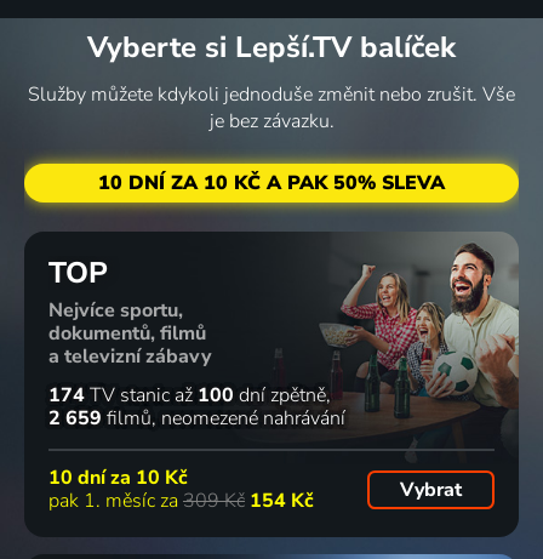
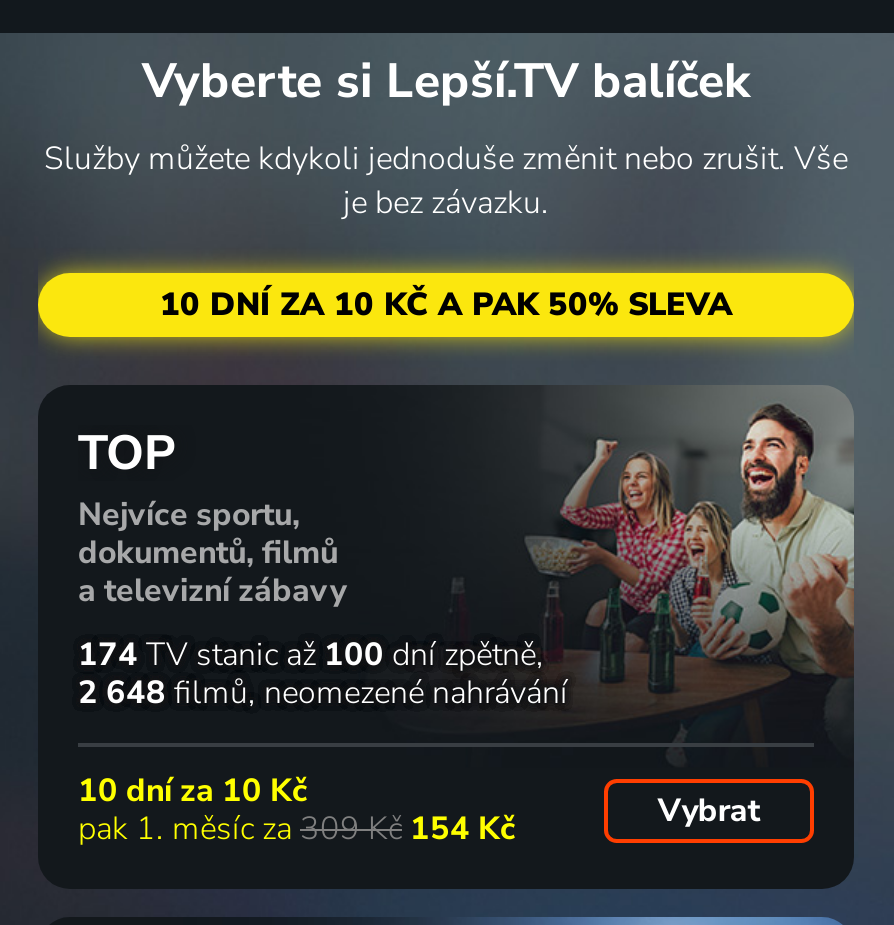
[48,405,345,431] 2 659 filmů neomezené nahrávání -> [78,670,568,714] 2 648 filmů neomezené nahrávání

